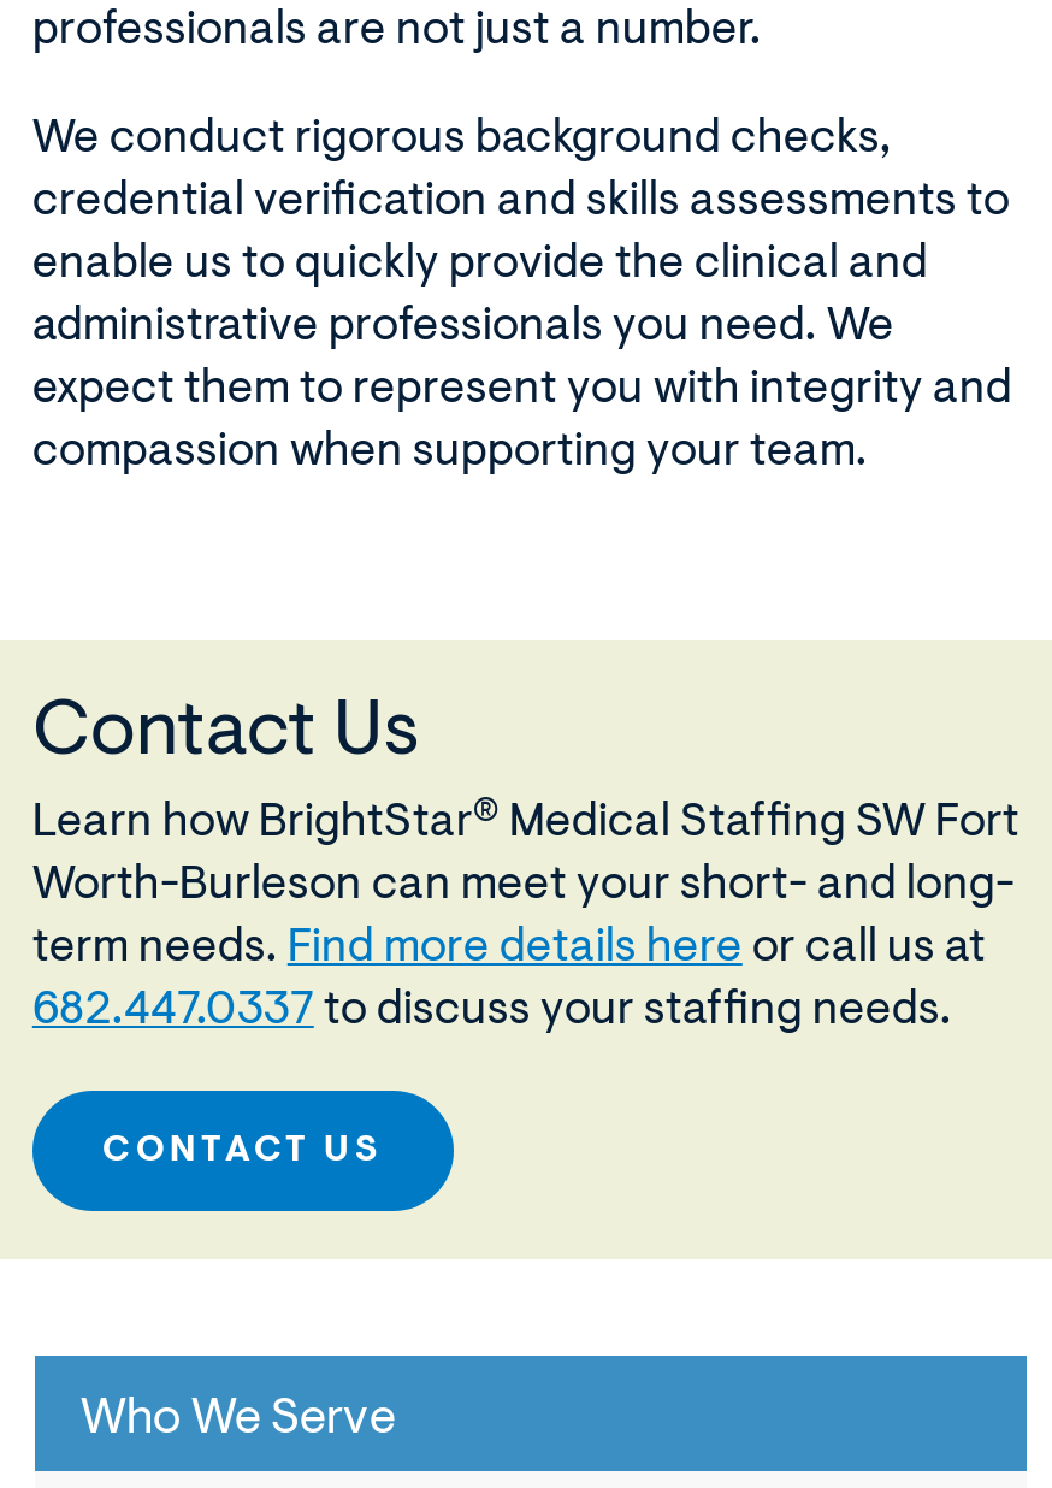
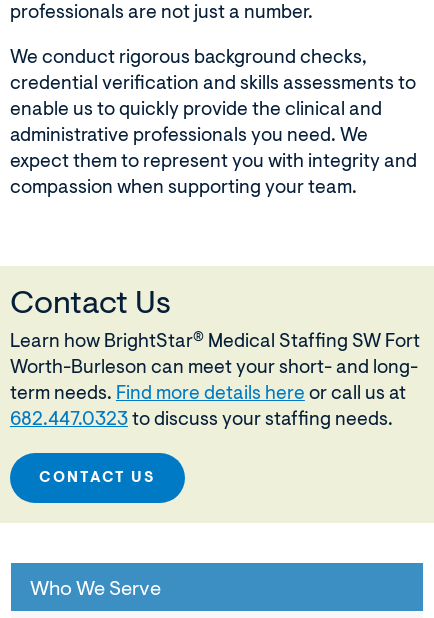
[32,990,952,1036] 682.447.0337 to discuss your staffing needs. -> [10,411,393,430] 682.447.0323 to discuss your staffing needs.

